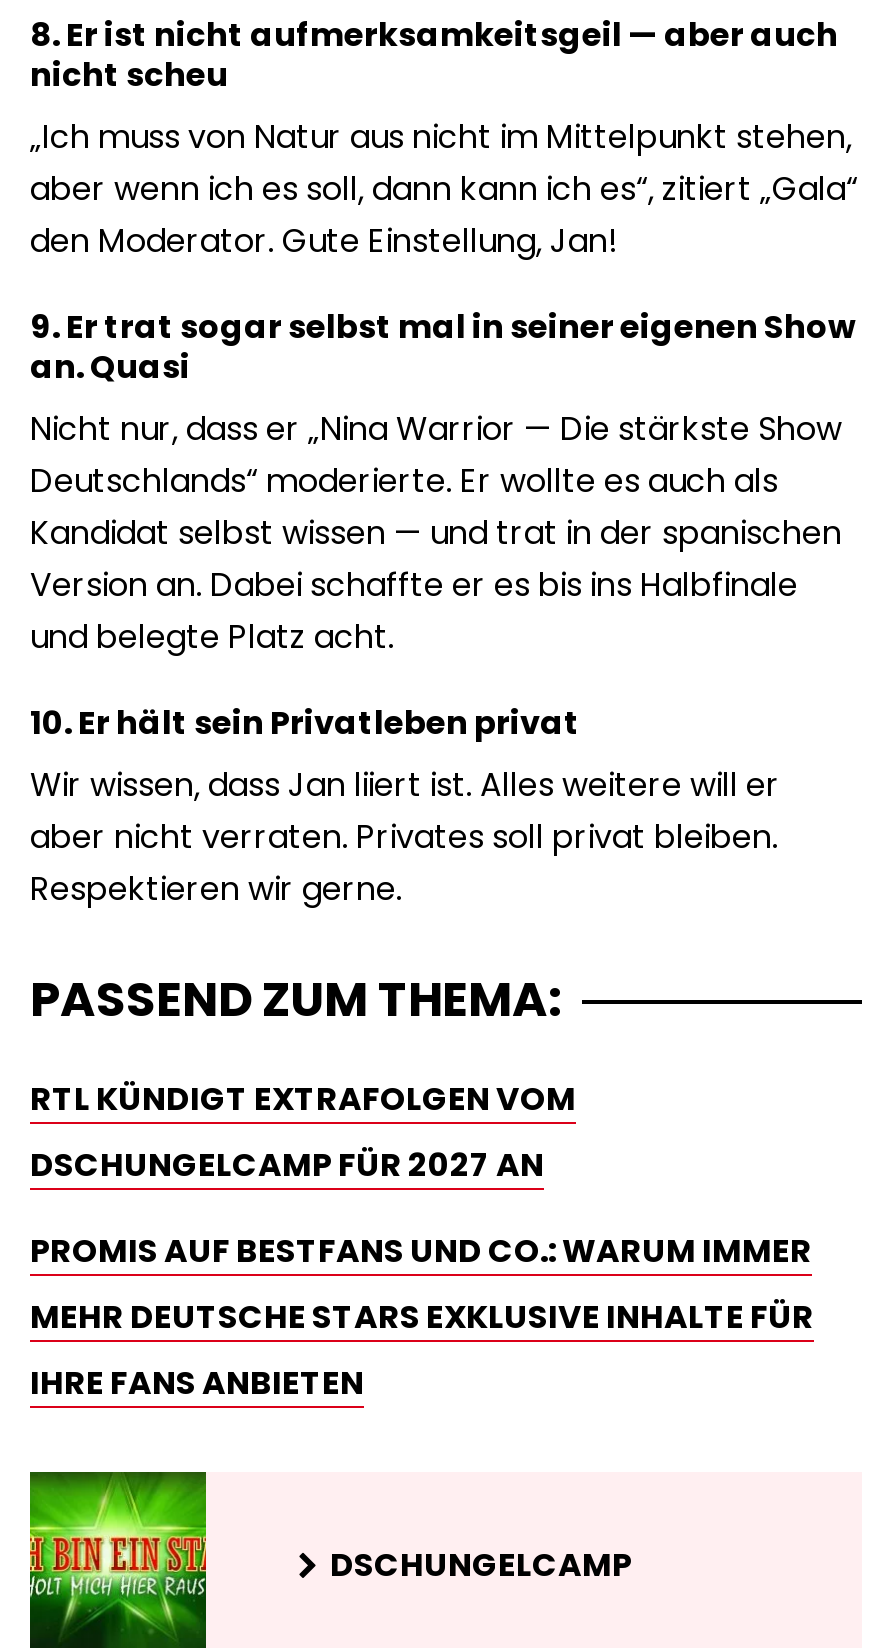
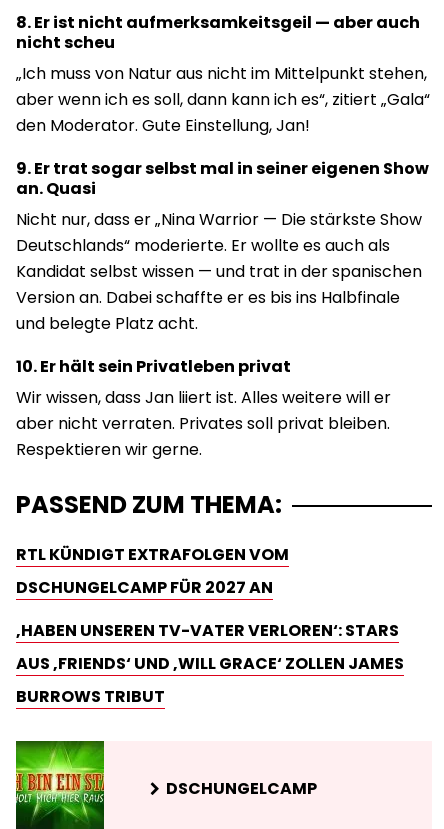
[30,1228,814,1406] PROMIS AUF BESTFANS UND CO.: WARUM IMMER | MEHR DEUTSCHE STARS EXKLUSIVE INHALTE FÜR | IHRE FANS ANBIETEN -> [16,619,404,708] ‚HABEN UNSEREN TV-VATER VERLOREN‘: STARS | AUS ‚FRIENDS‘ UND ‚WILL GRACE‘ ZOLLEN JAMES | BURROWS TRIBUT

